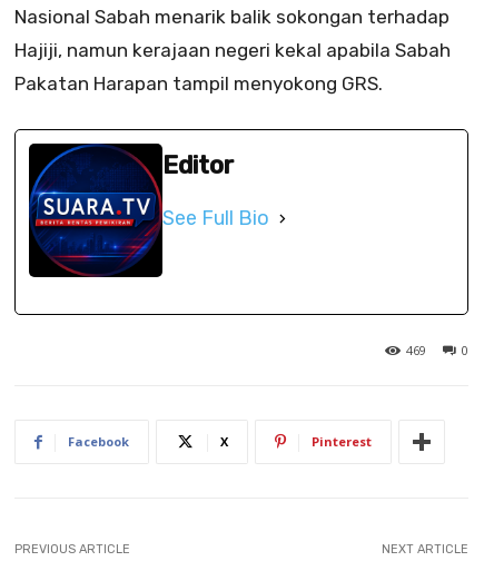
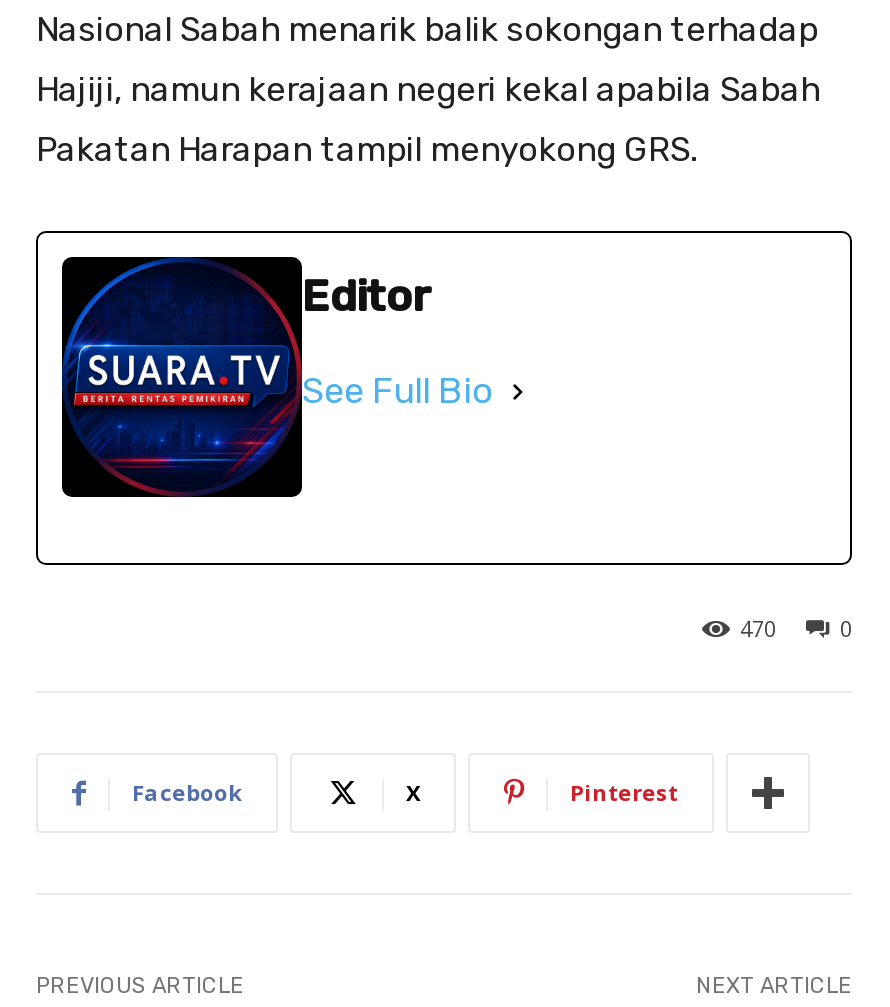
[406,342,426,359] 469 -> [740,613,776,643] 470

